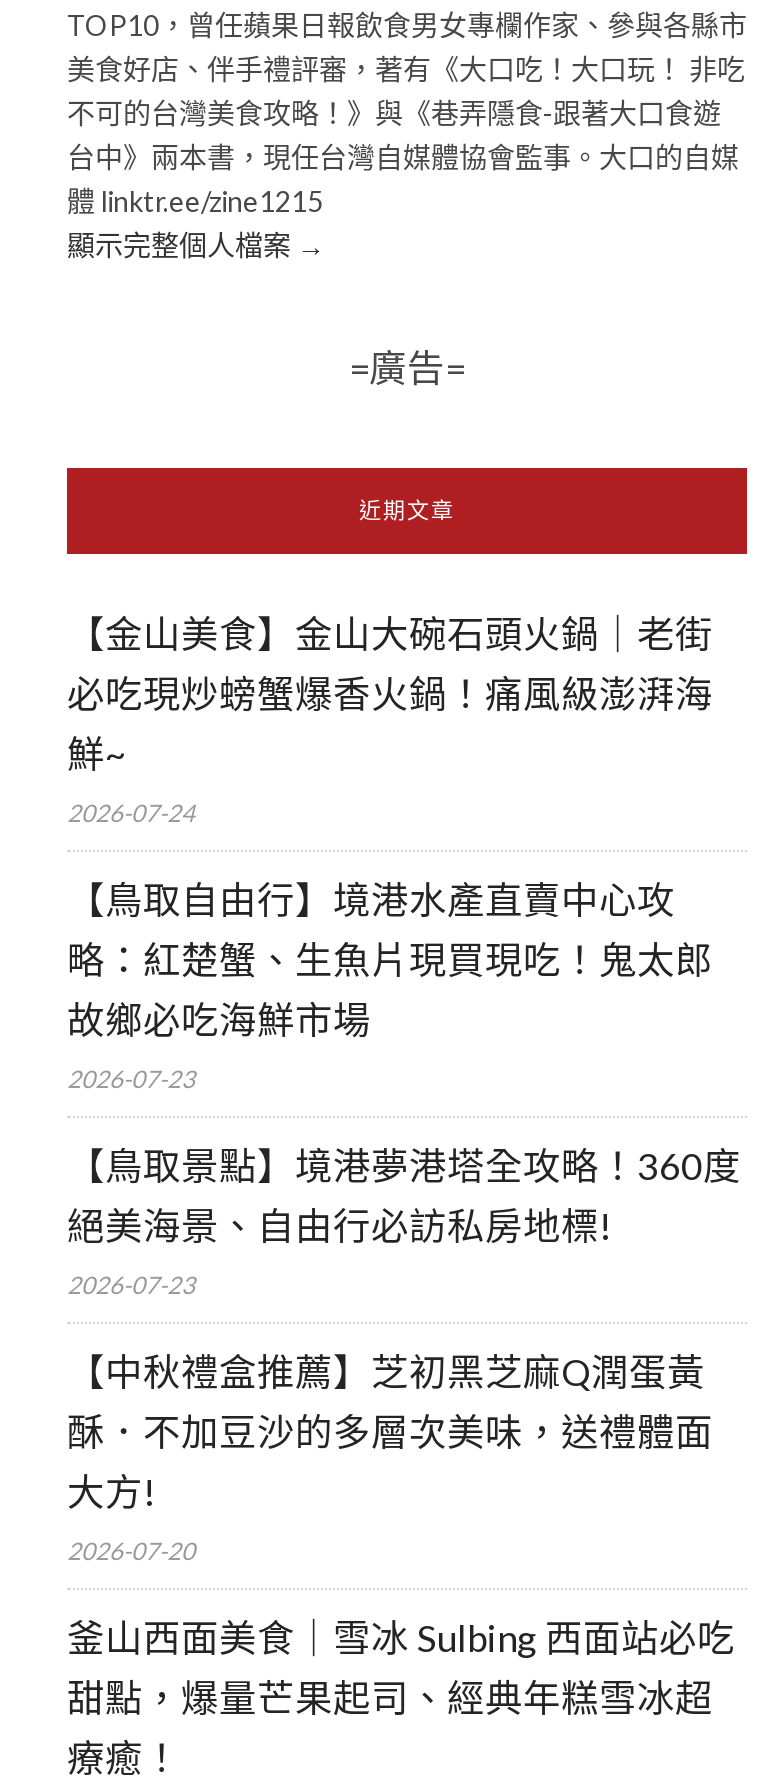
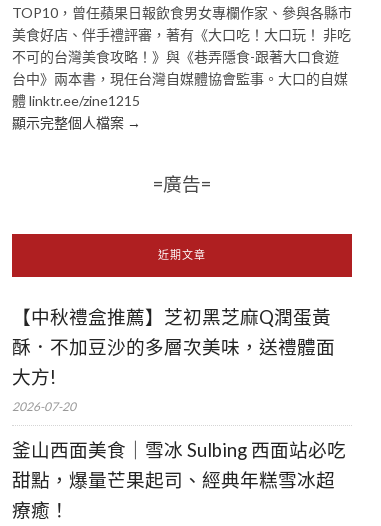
[67,611,741,1299] 【金山美食】金山大碗石頭火鍋｜老街 | 必吃現炒螃蟹爆香火鍋！痛風級澎湃海 | 鮮~ | 2026-07-24 | 【鳥取自由行】境港水產直賣中心攻 | 略：紅楚蟹、生魚片現買現吃！鬼太郎 | 故鄉必吃海鮮市場 | 2026-07-23 | 【鳥取景點】境港夢港塔全攻略！360度 | 絕美海景、自由行必訪私房地標! | 2026-07-23 -> none

